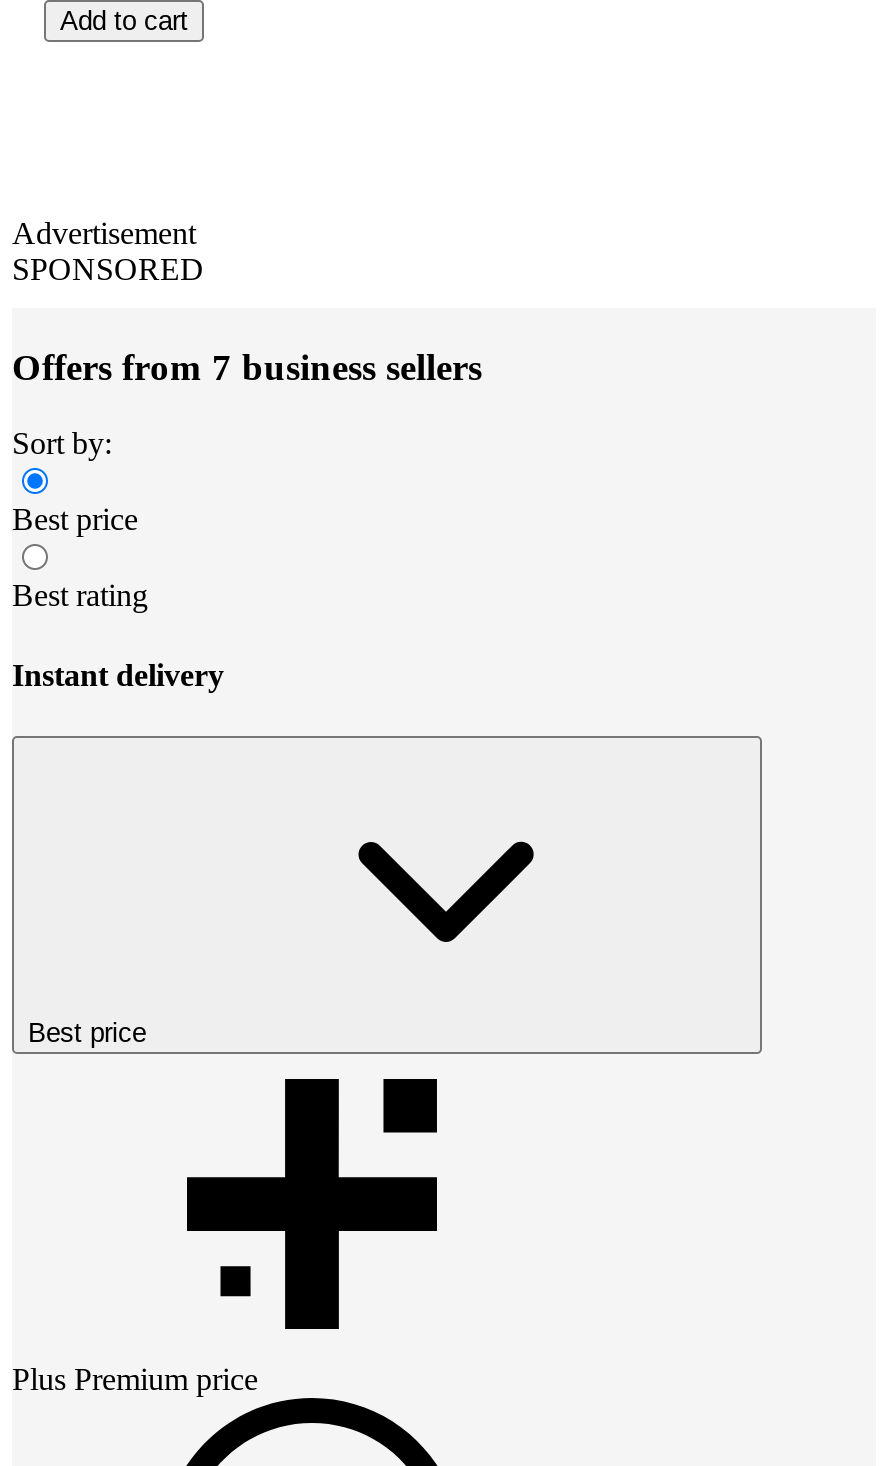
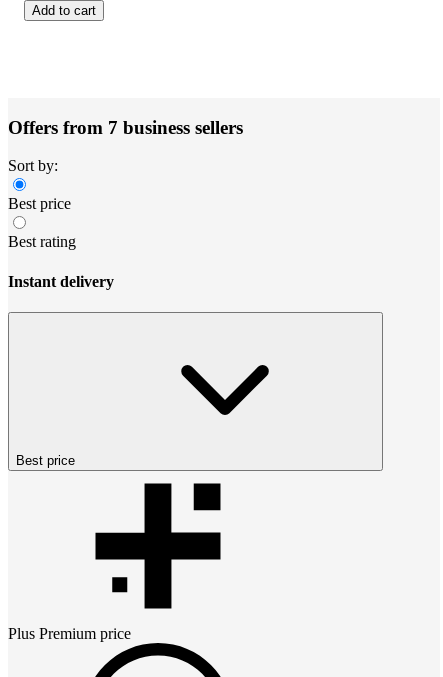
[12,216,204,286] Advertisement | SPONSORED -> none

